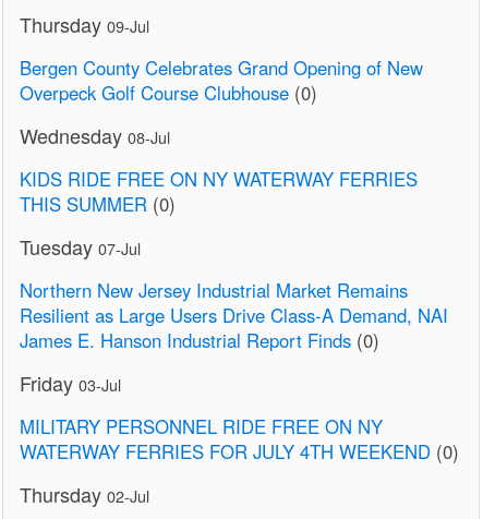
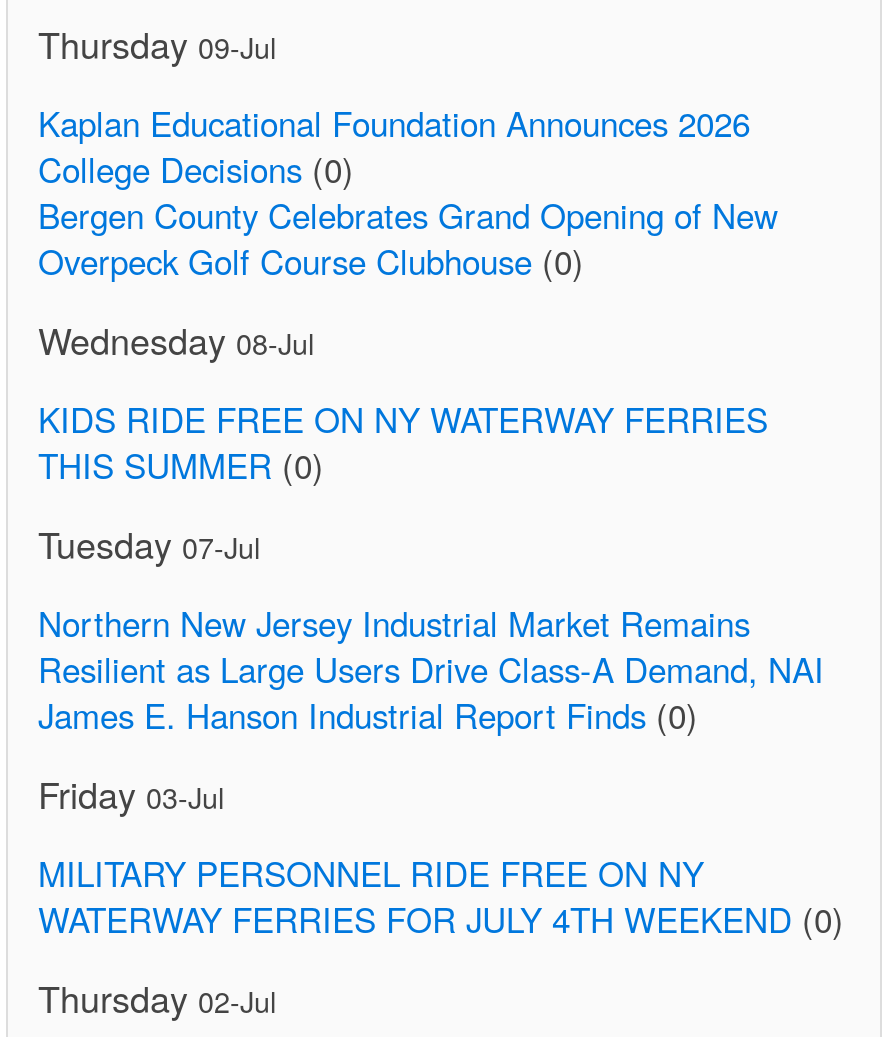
none -> [38,99,750,193] Kaplan Educational Foundation Announces 2026 | College Decisions (0)

